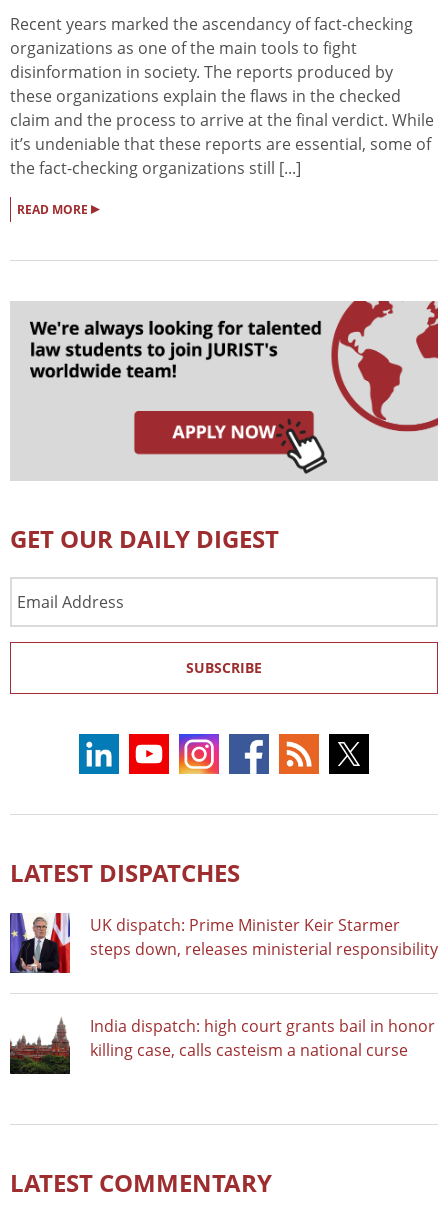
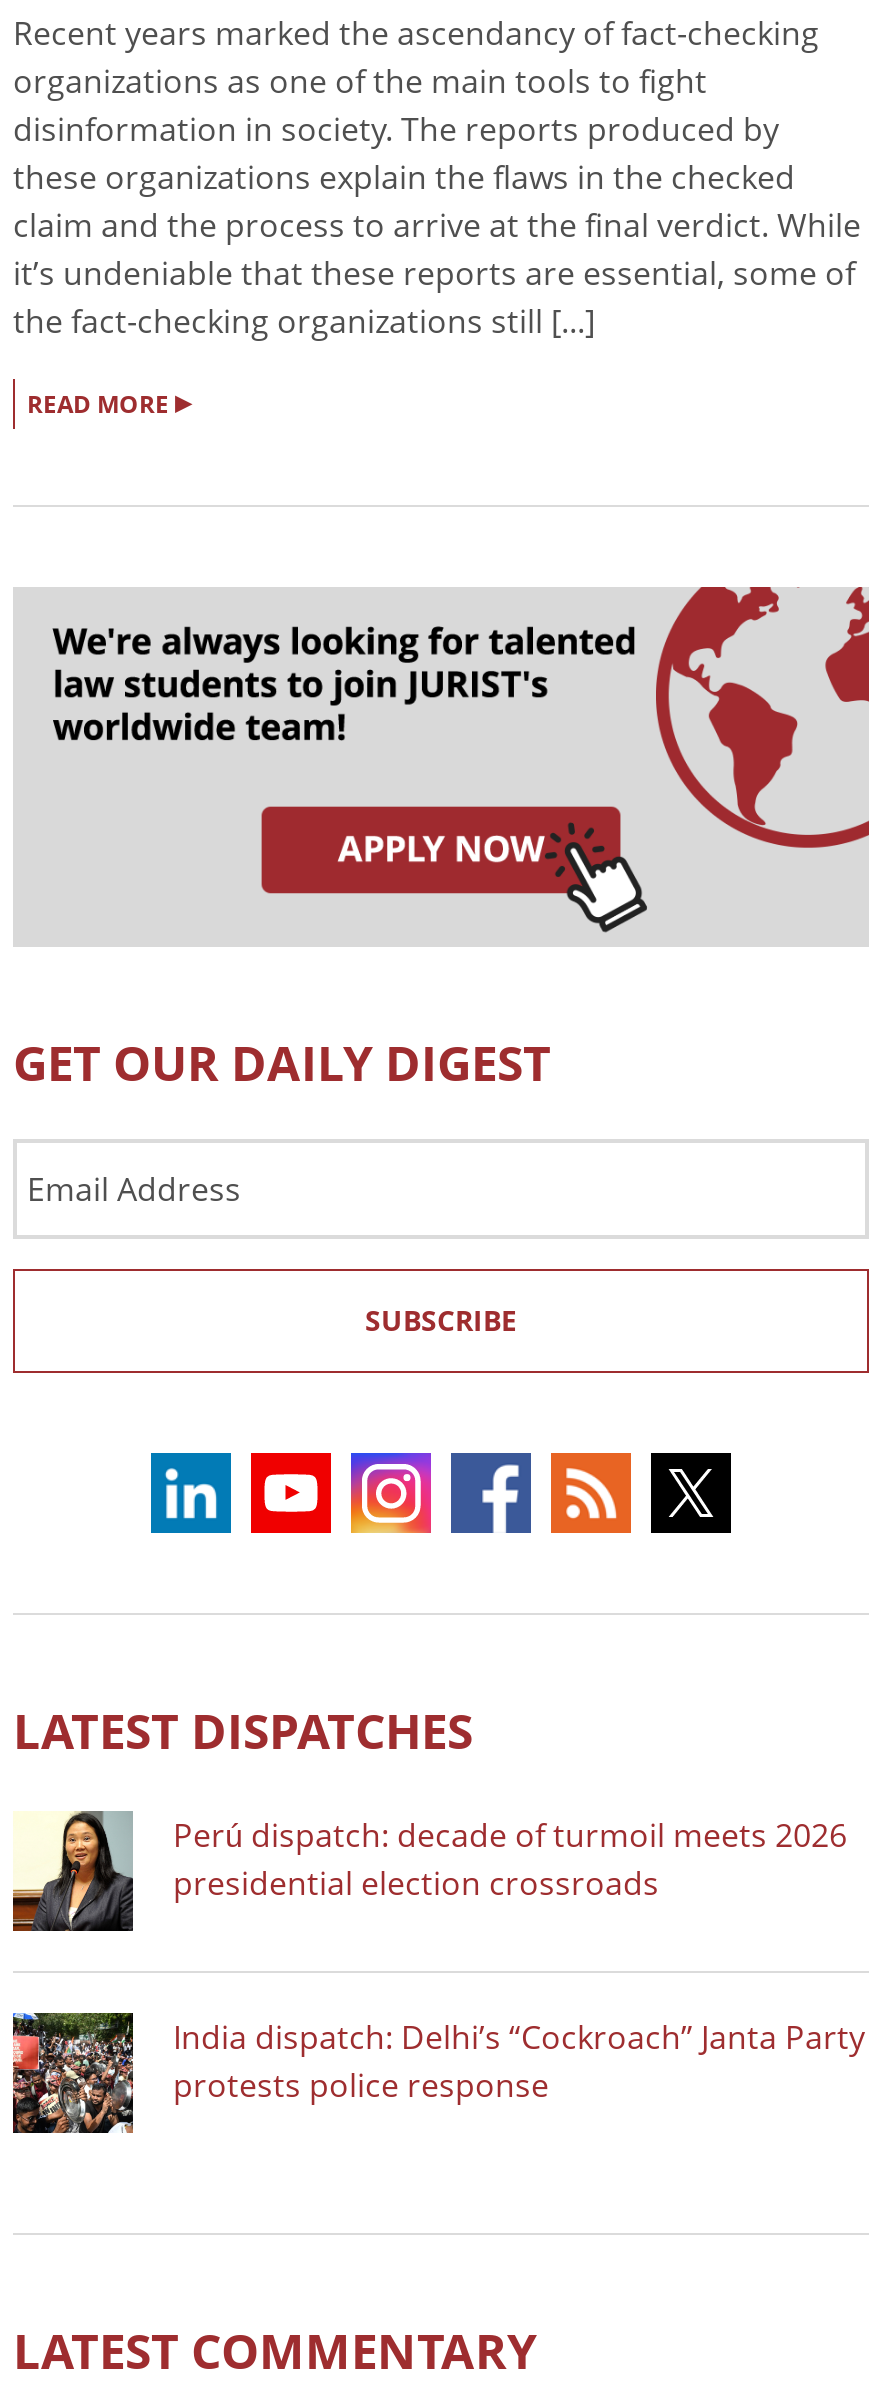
[9,912,438,974] [image] | UK dispatch: Prime Minister Keir Starmer | steps down, releases ministerial responsibility -> [11,1809,847,1933] [image] | Perú dispatch: decade of turmoil meets 2026 | presidential election crossroads
[10,1014,435,1075] [image] | India dispatch: high court grants bail in honor | killing case, calls casteism a national curse -> [11,2011,865,2135] [image] | India dispatch: Delhi’s “Cockroach” Janta Party | protests police response

